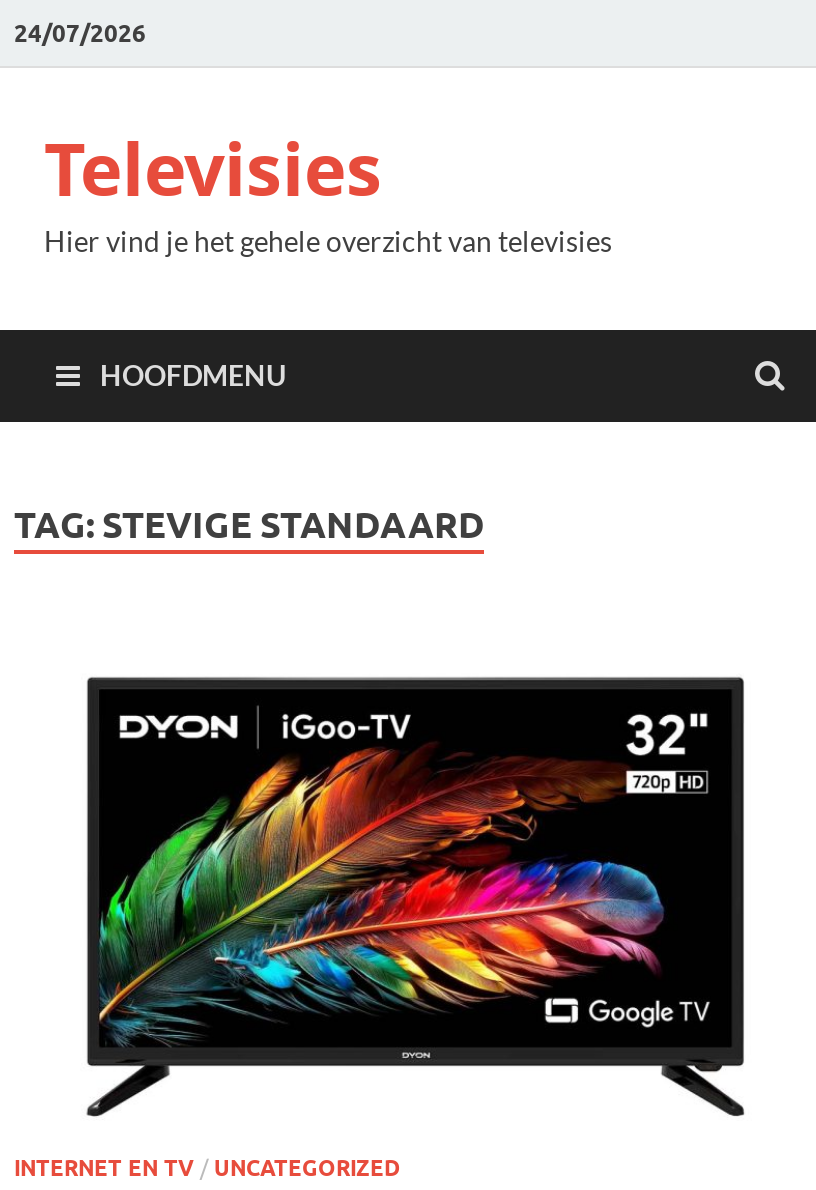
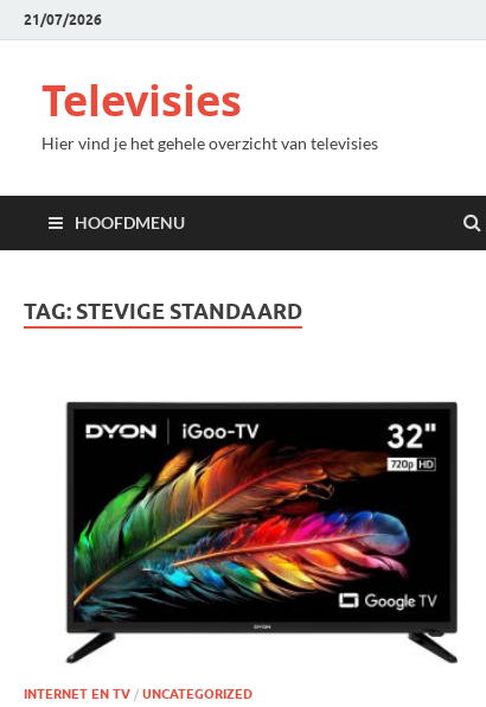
[14,17,146,47] 24/07/2026 -> [24,10,102,28] 21/07/2026

